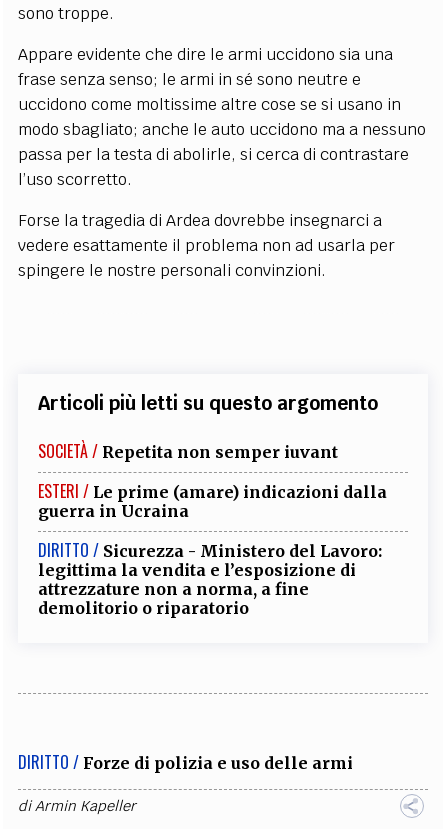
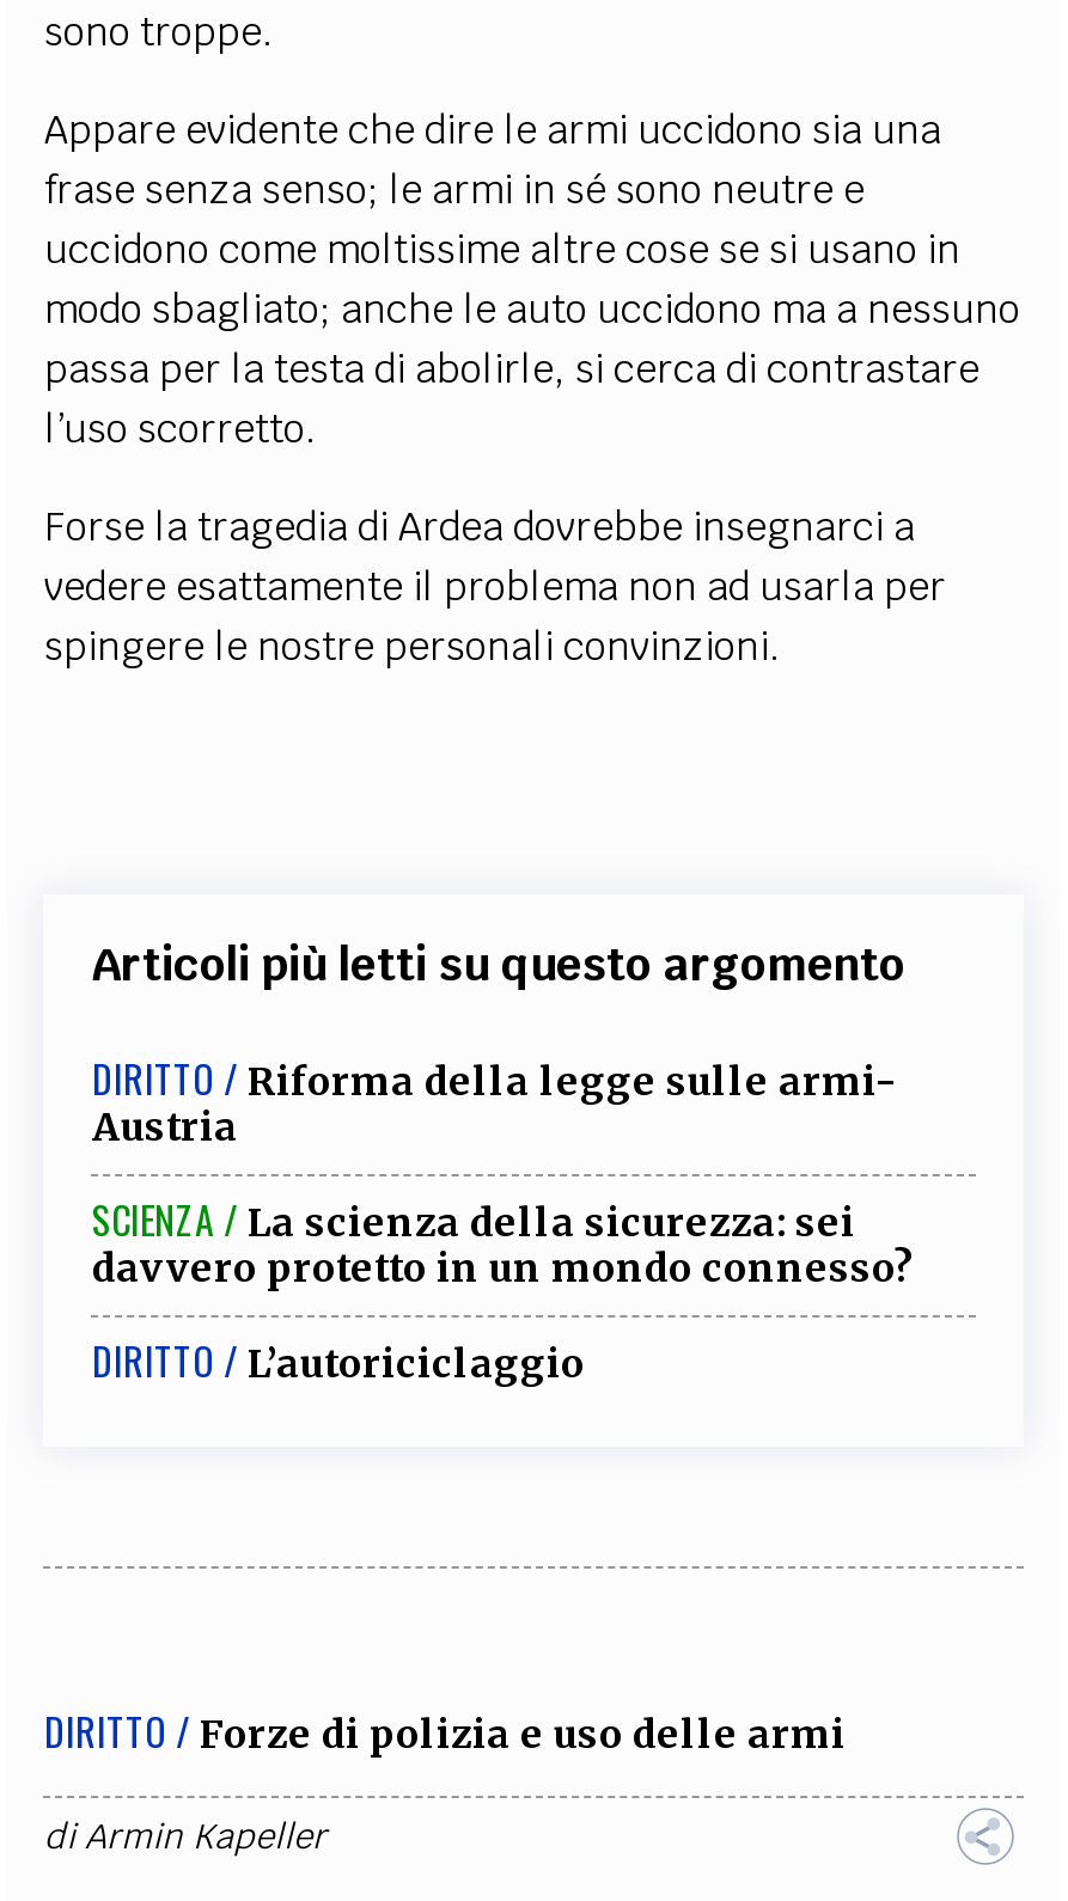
[38,439,338,463] SOCIETÀ / Repetita non semper iuvant -> [92,1050,893,1150] DIRITTO / Riforma della legge sulle armi- | Austria
[38,479,387,521] ESTERI / Le prime (amare) indicazioni dalla | guerra in Ucraina -> [92,1191,913,1291] SCIENZA / La scienza della sicurezza: sei | davvero protetto in un mondo connesso?
[38,538,382,618] DIRITTO / Sicurezza - Ministero del Lavoro: | legittima la vendita e l’esposizione di | attrezzature non a norma, a fine | demolitorio o riparatorio -> [92,1332,585,1389] DIRITTO / L’autoriciclaggio

